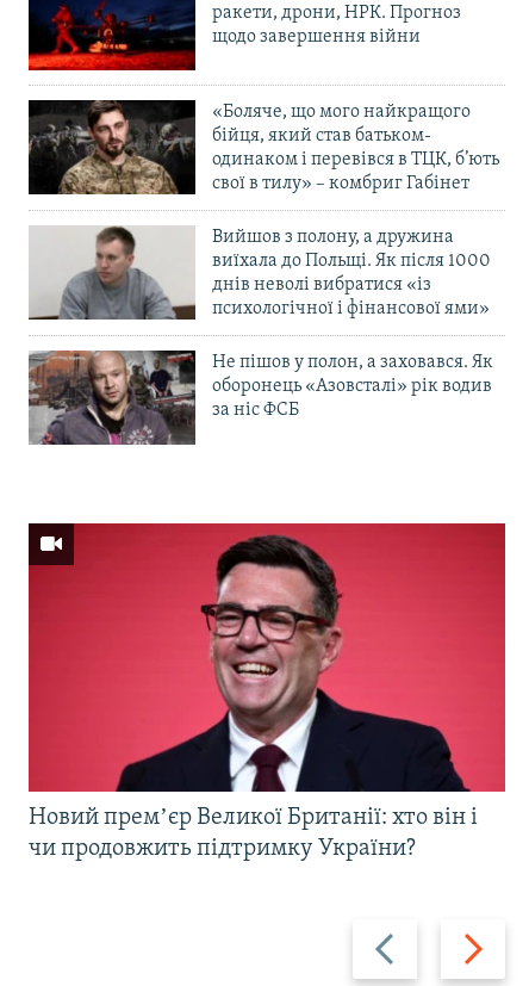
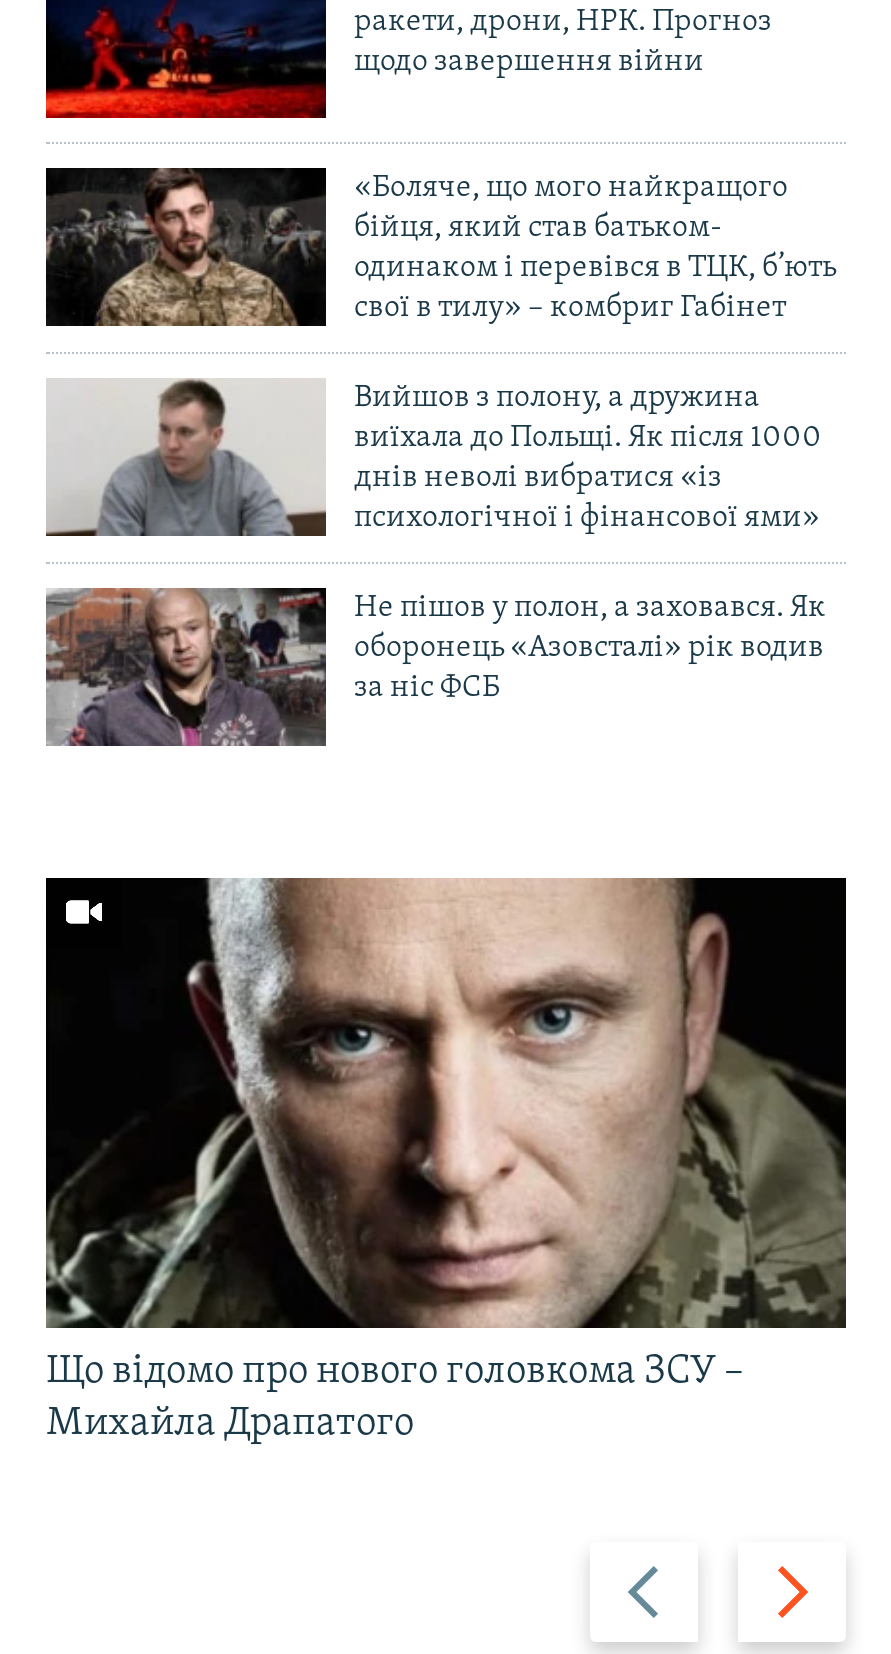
[27,522,506,861] [image] | Новий премʼєр Великої Британії: хто він і | чи продовжить підтримку України? -> [44,876,848,1444] [image] | Що відомо про нового головкома ЗСУ – | Михайла Драпатого

